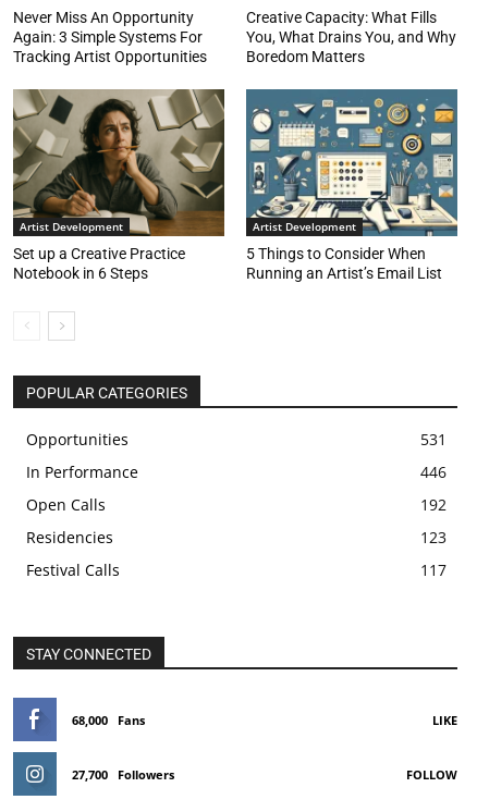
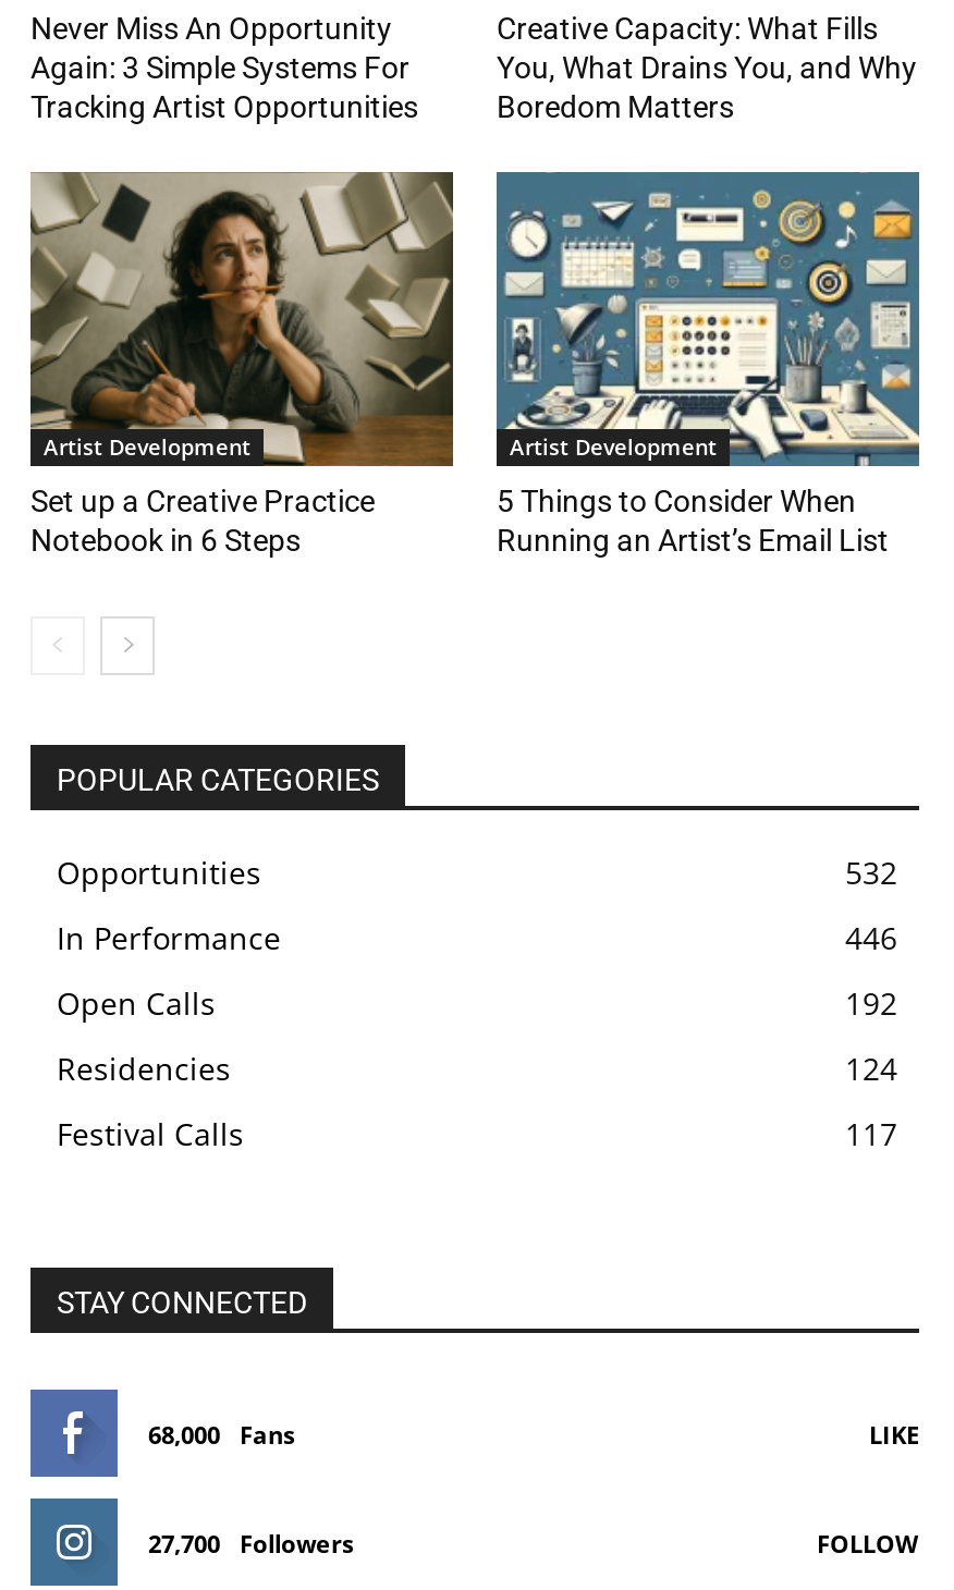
[420,429,447,450] 531 -> [845,852,897,894] 532
[420,527,447,548] 123 -> [845,1048,897,1090] 124

